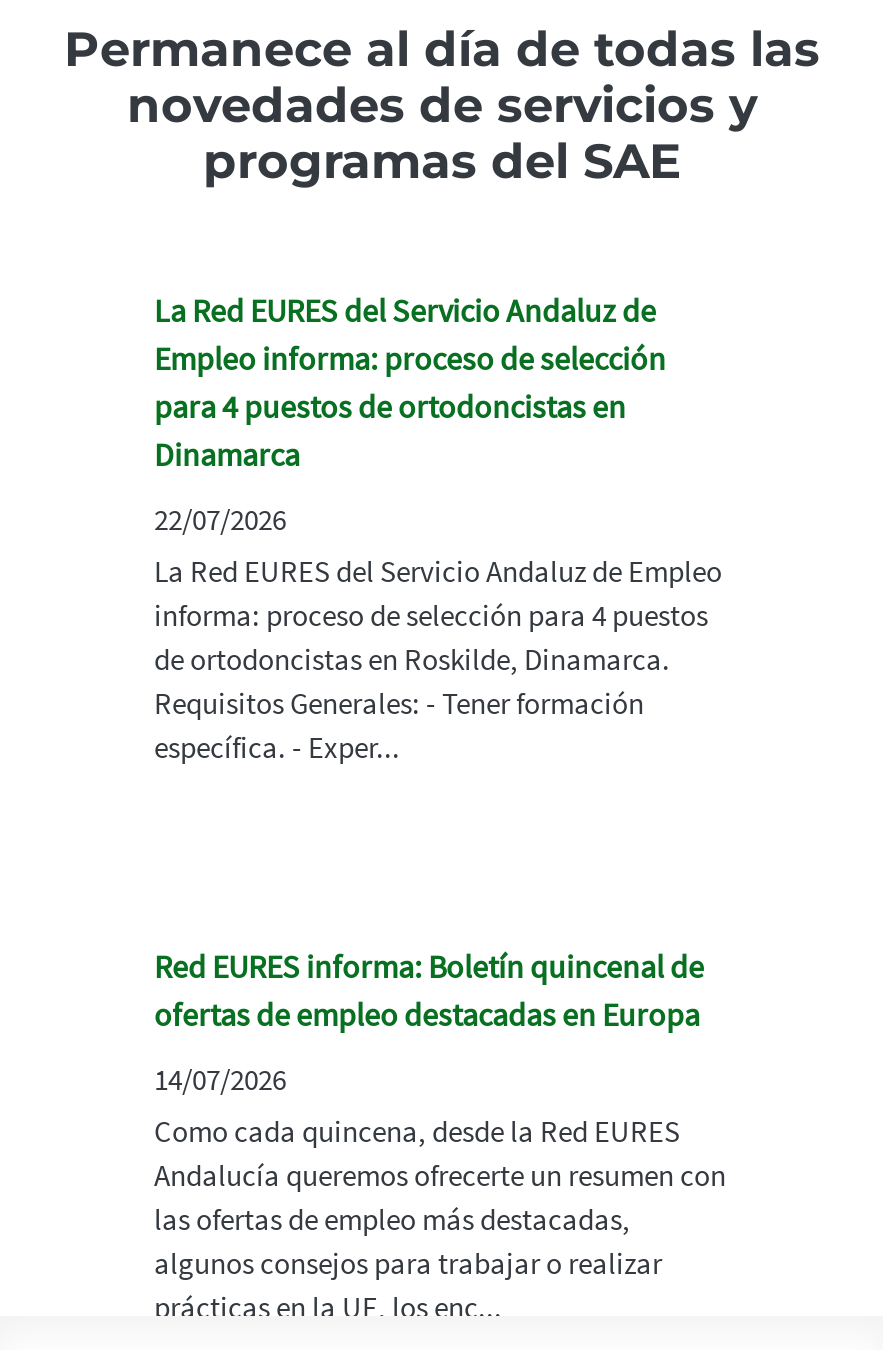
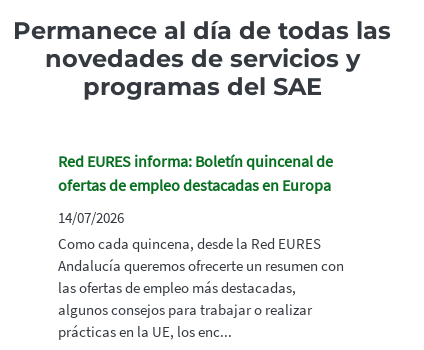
[154,290,722,766] La Red EURES del Servicio Andaluz de | Empleo informa: proceso de selección | para 4 puestos de ortodoncistas en | Dinamarca | 22/07/2026 | La Red EURES del Servicio Andaluz de Empleo | informa: proceso de selección para 4 puestos | de ortodoncistas en Roskilde, Dinamarca. | Requisitos Generales: - Tener formación | específica. - Exper... -> none

